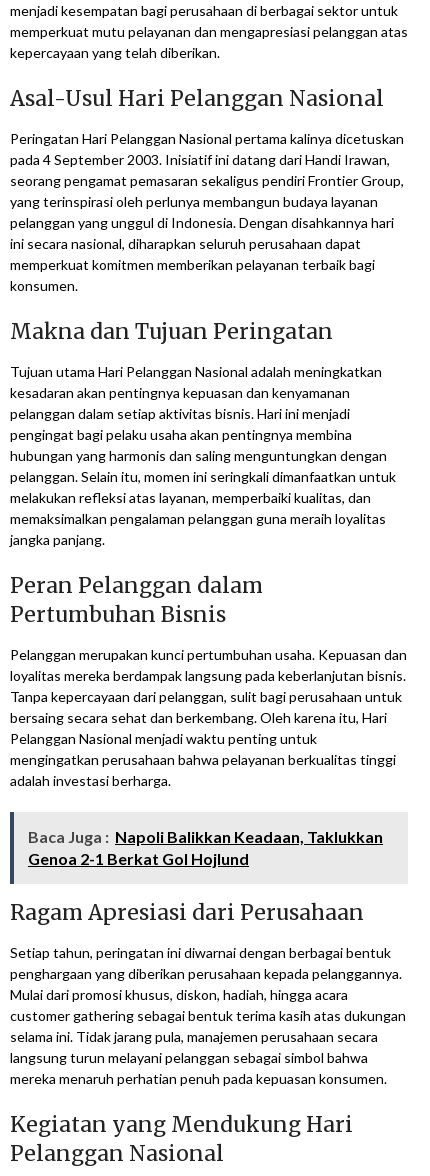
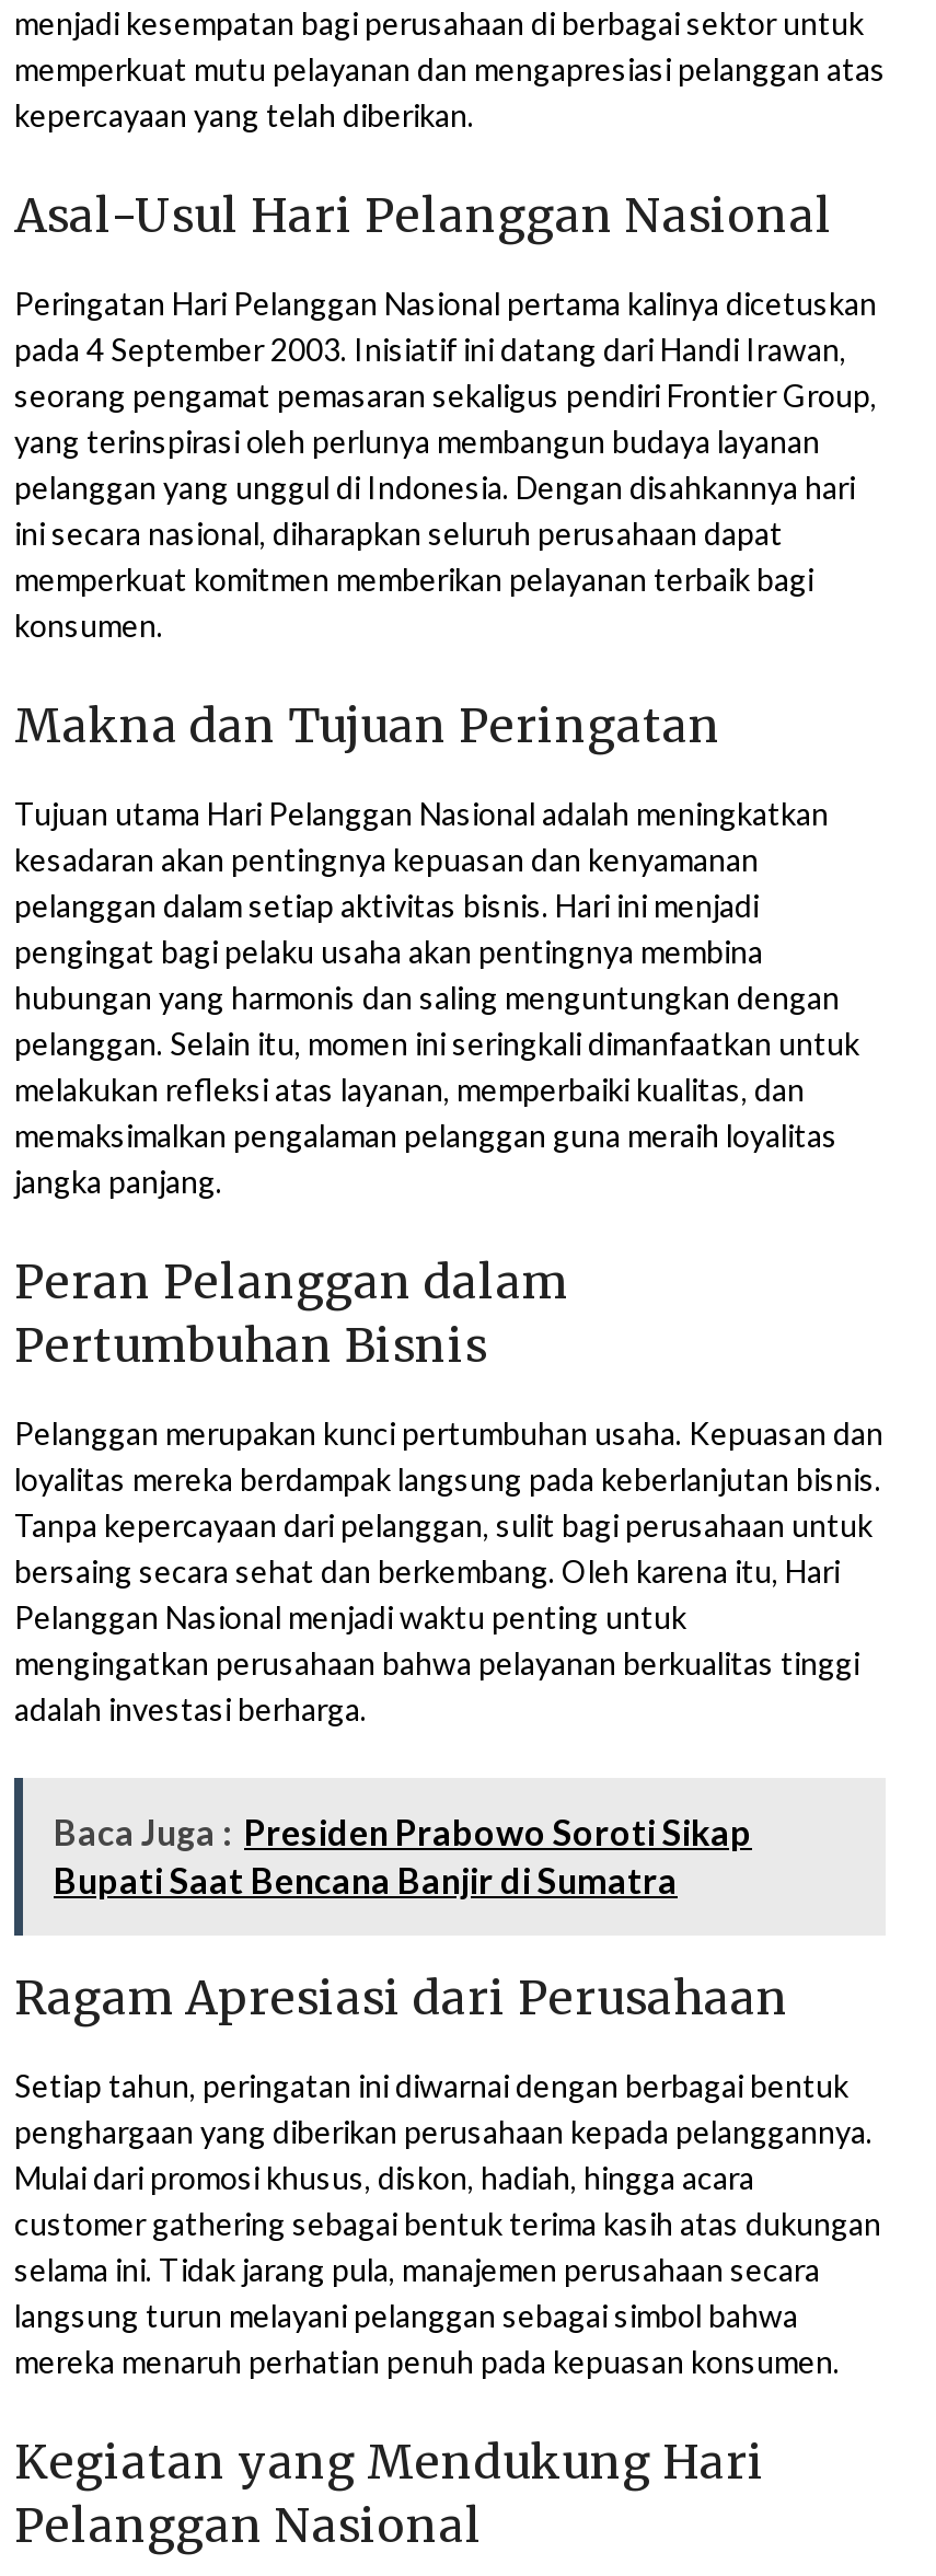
[28,827,383,868] Baca Juga : Napoli Balikkan Keadaan, Taklukkan | Genoa 2-1 Berkat Gol Hojlund -> [54,1811,752,1900] Baca Juga : Presiden Prabowo Soroti Sikap | Bupati Saat Bencana Banjir di Sumatra

